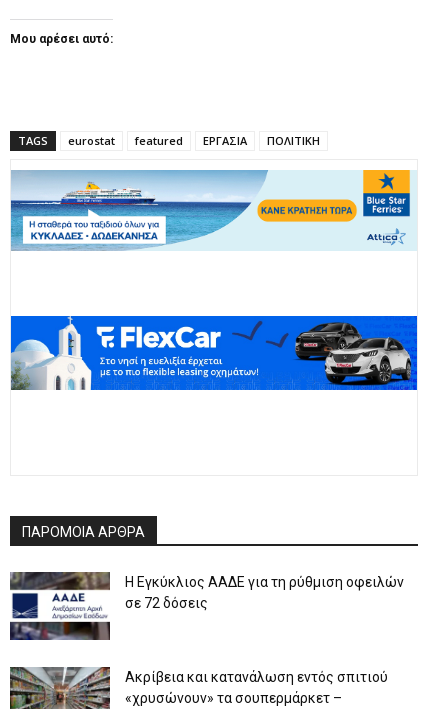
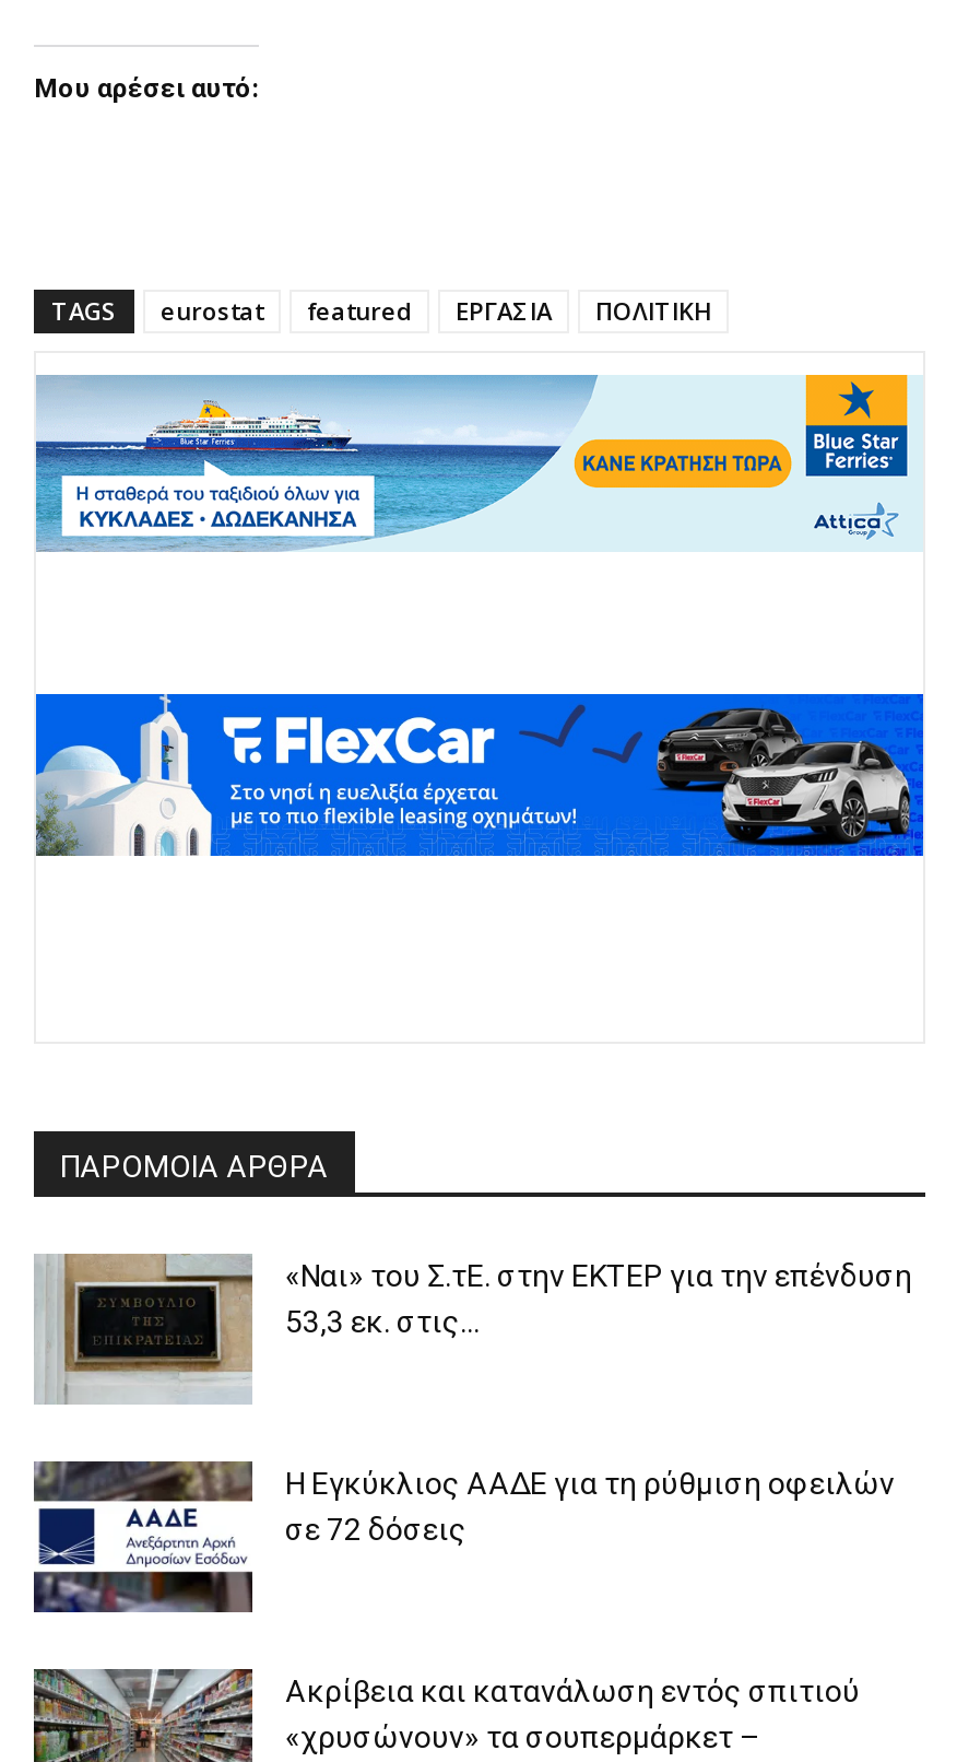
none -> [36,1255,912,1401] [image] | «Ναι» του Σ.τΕ. στην ΕΚΤΕΡ για την επένδυση | 53,3 εκ. στις...

